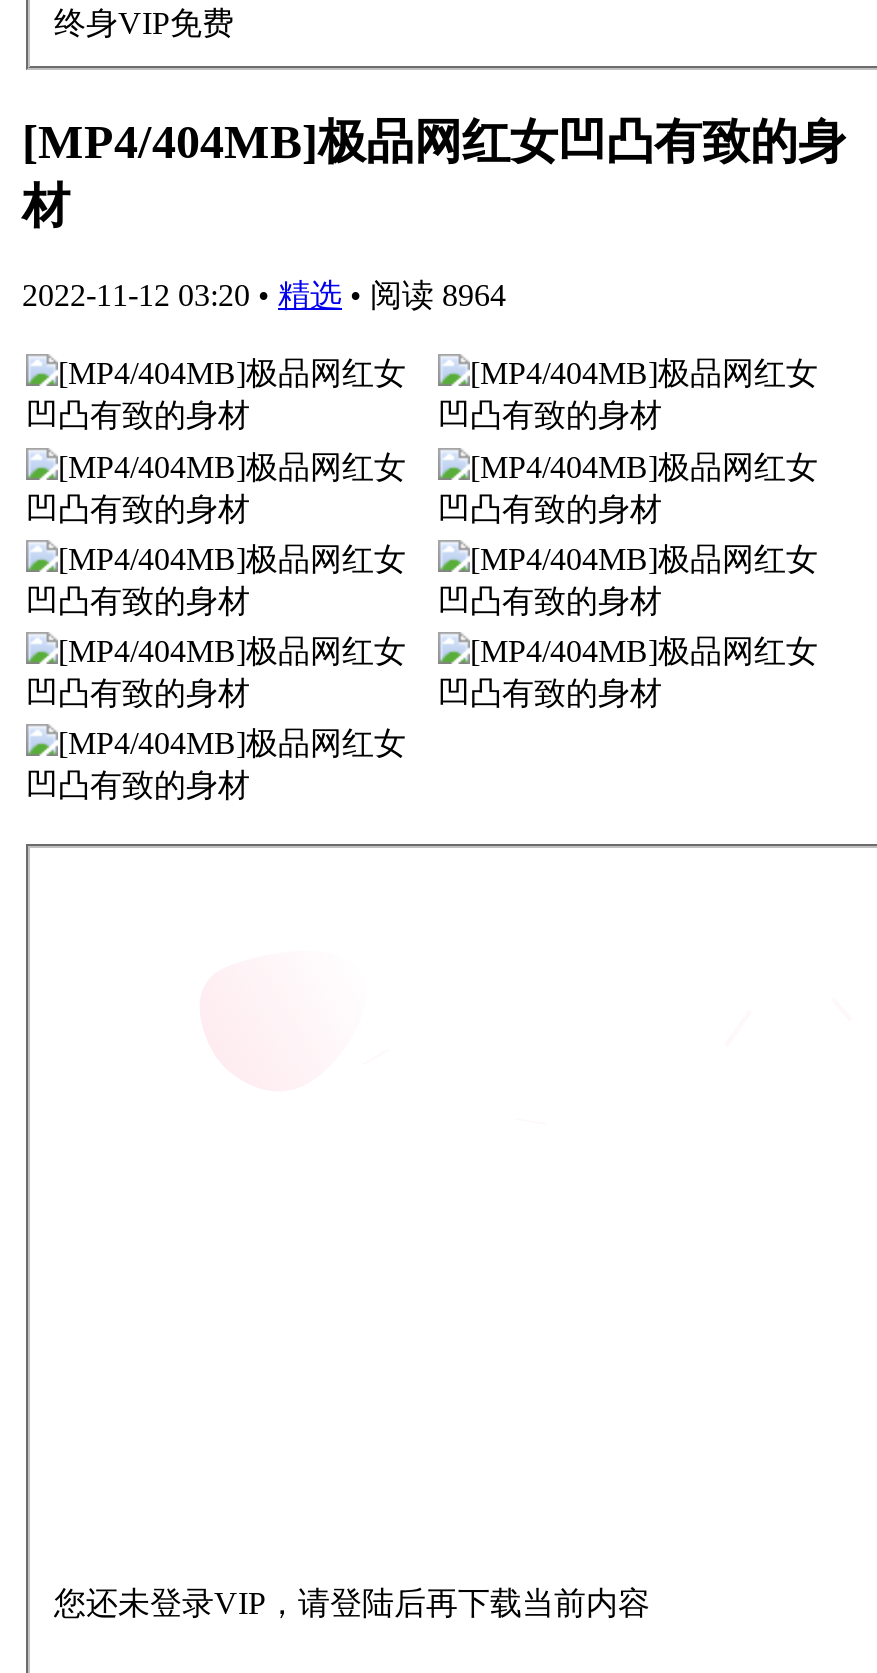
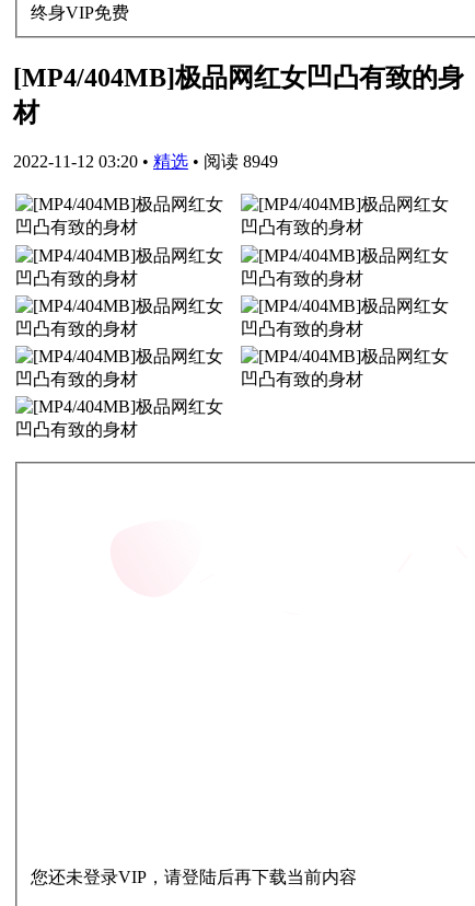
[22,279,506,313] 2022-11-12 03:20 • 精选 • 阅读 8964 -> [13,153,278,171] 2022-11-12 03:20 • 精选 • 阅读 8949

